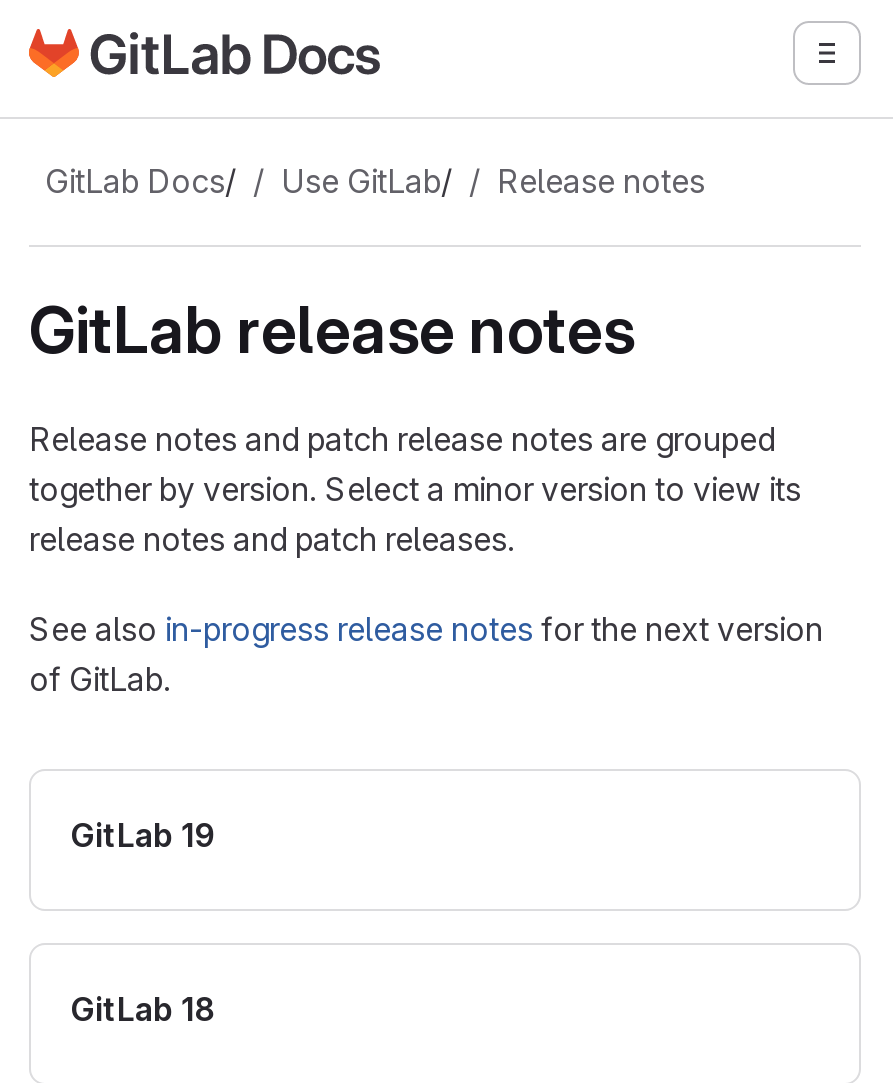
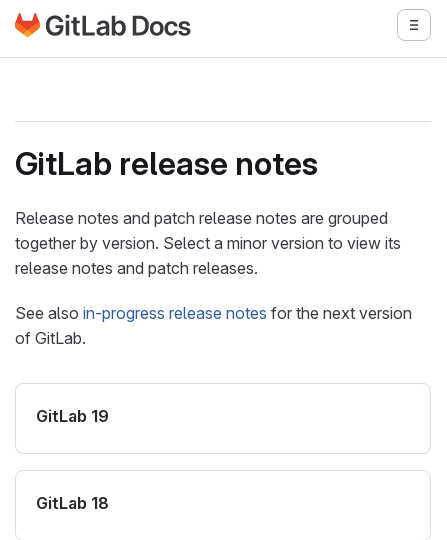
[45,161,705,201] GitLab Docs/ | Use GitLab/ | Release notes -> none

